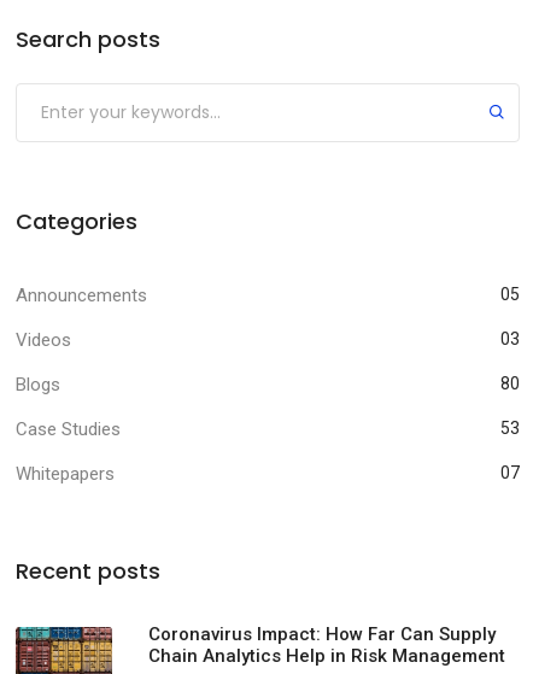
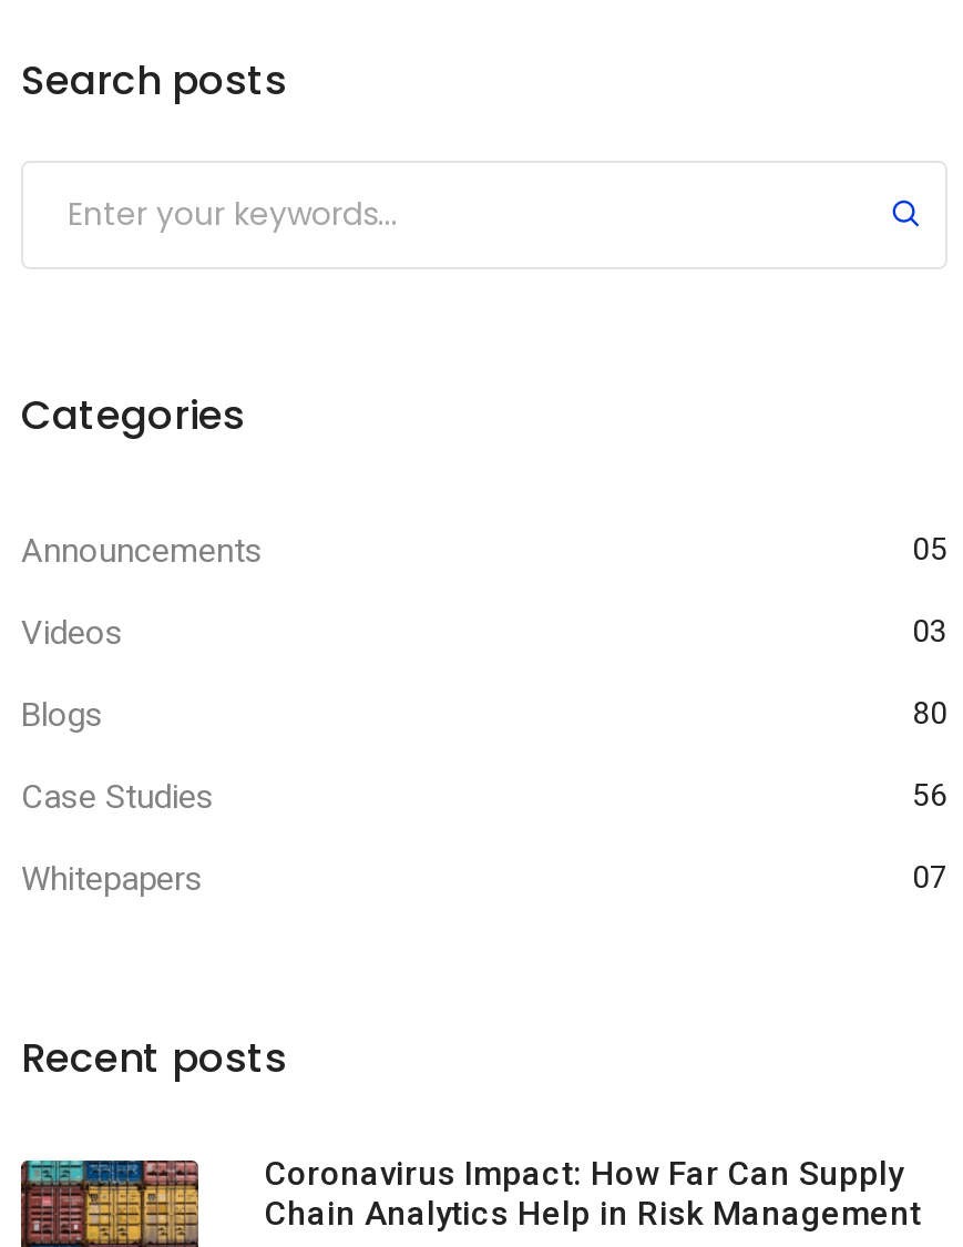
[500,418,520,438] 53 -> [912,777,947,812] 56

